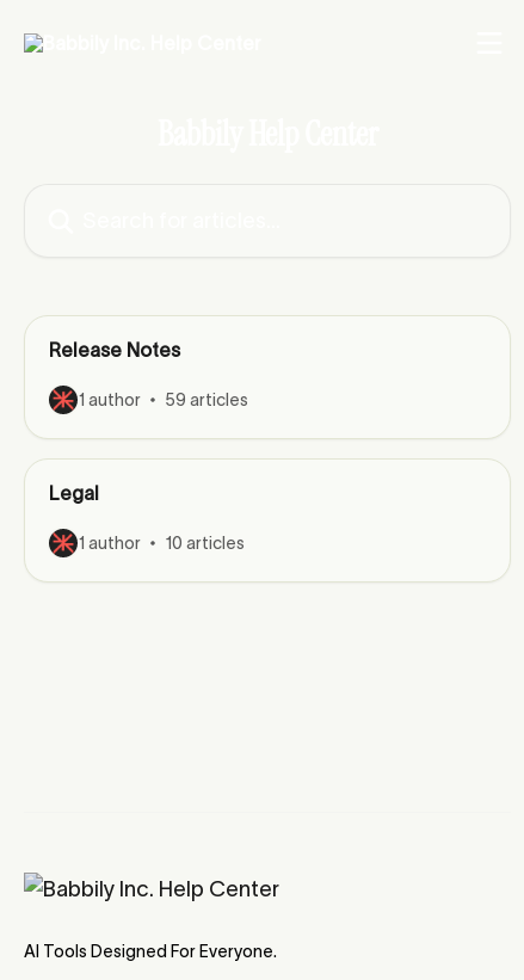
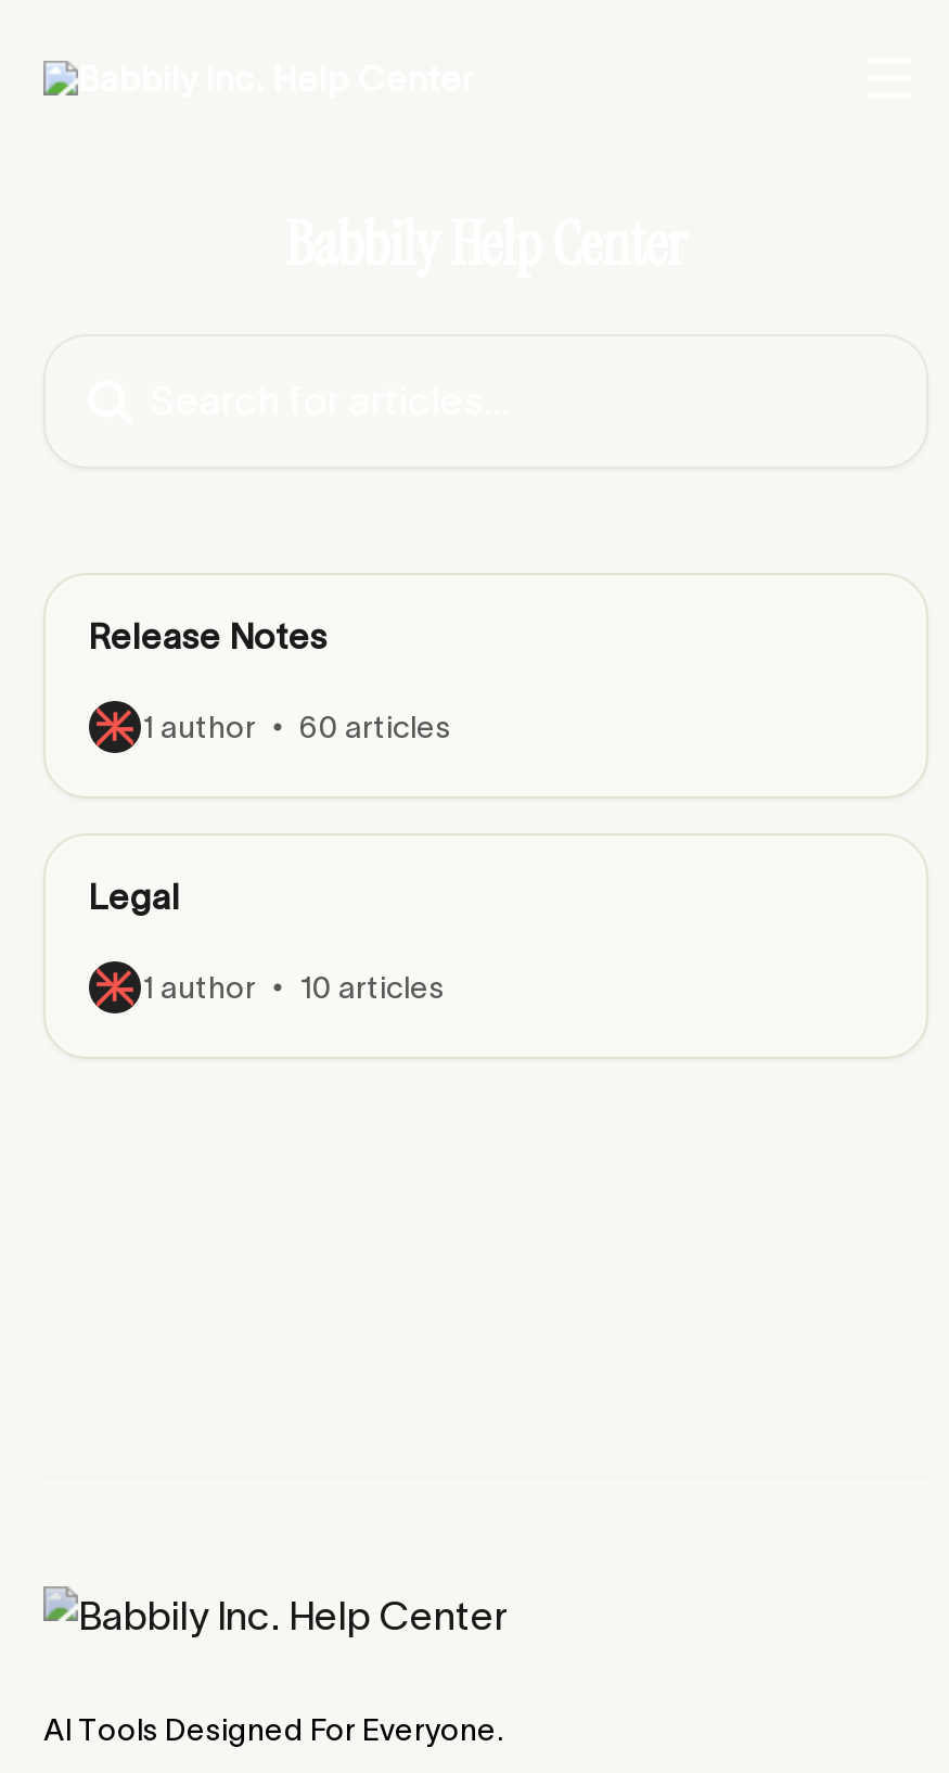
[78,390,248,409] 1 author 59 articles -> [141,710,451,744] 1 author 60 articles

